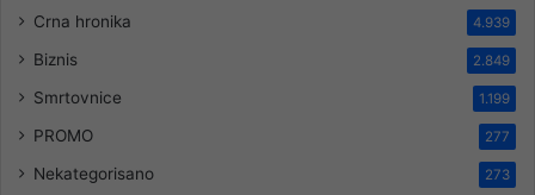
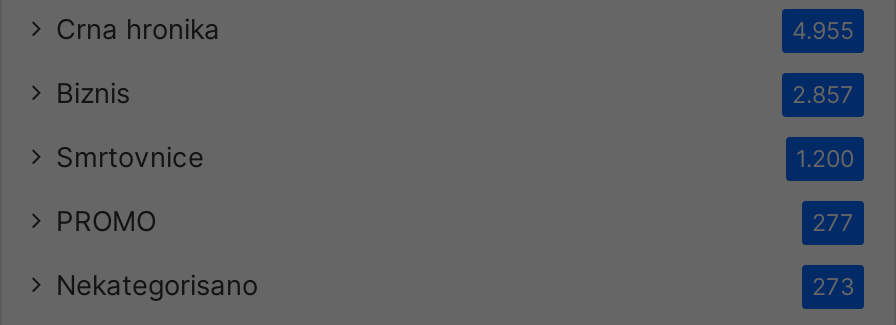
[473,14,510,31] 4.939 -> [792,16,854,44] 4.955
[473,52,510,69] 2.849 -> [792,80,854,108] 2.857
[479,90,510,107] 1.199 -> [796,144,854,172] 1.200

